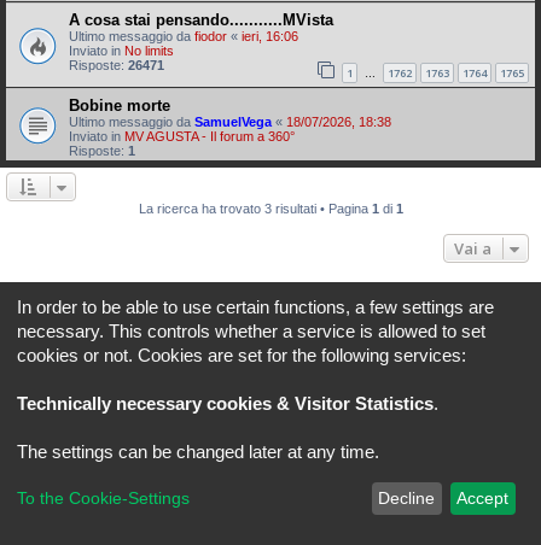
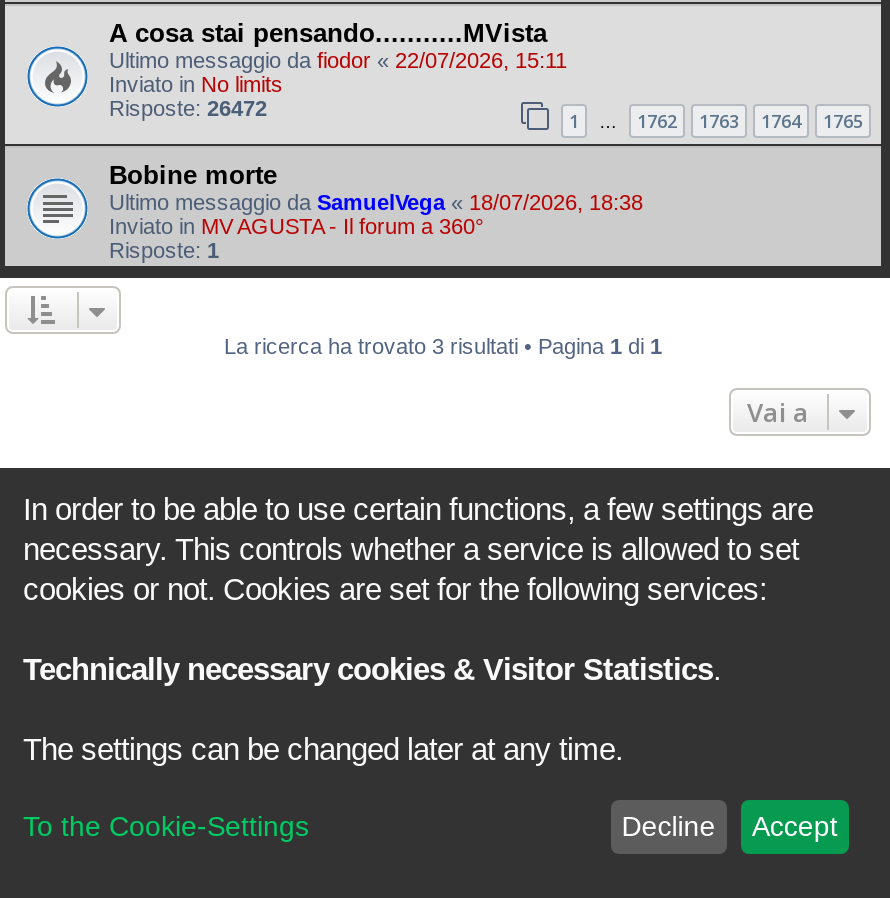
[69,29,298,44] Ultimo messaggio da fiodor «ieri, 16:06 -> [109,48,567,72] Ultimo messaggio da fiodor «22/07/2026, 15:11
[69,58,164,72] Risposte: 26471 -> [109,96,267,120] Risposte: 26472

